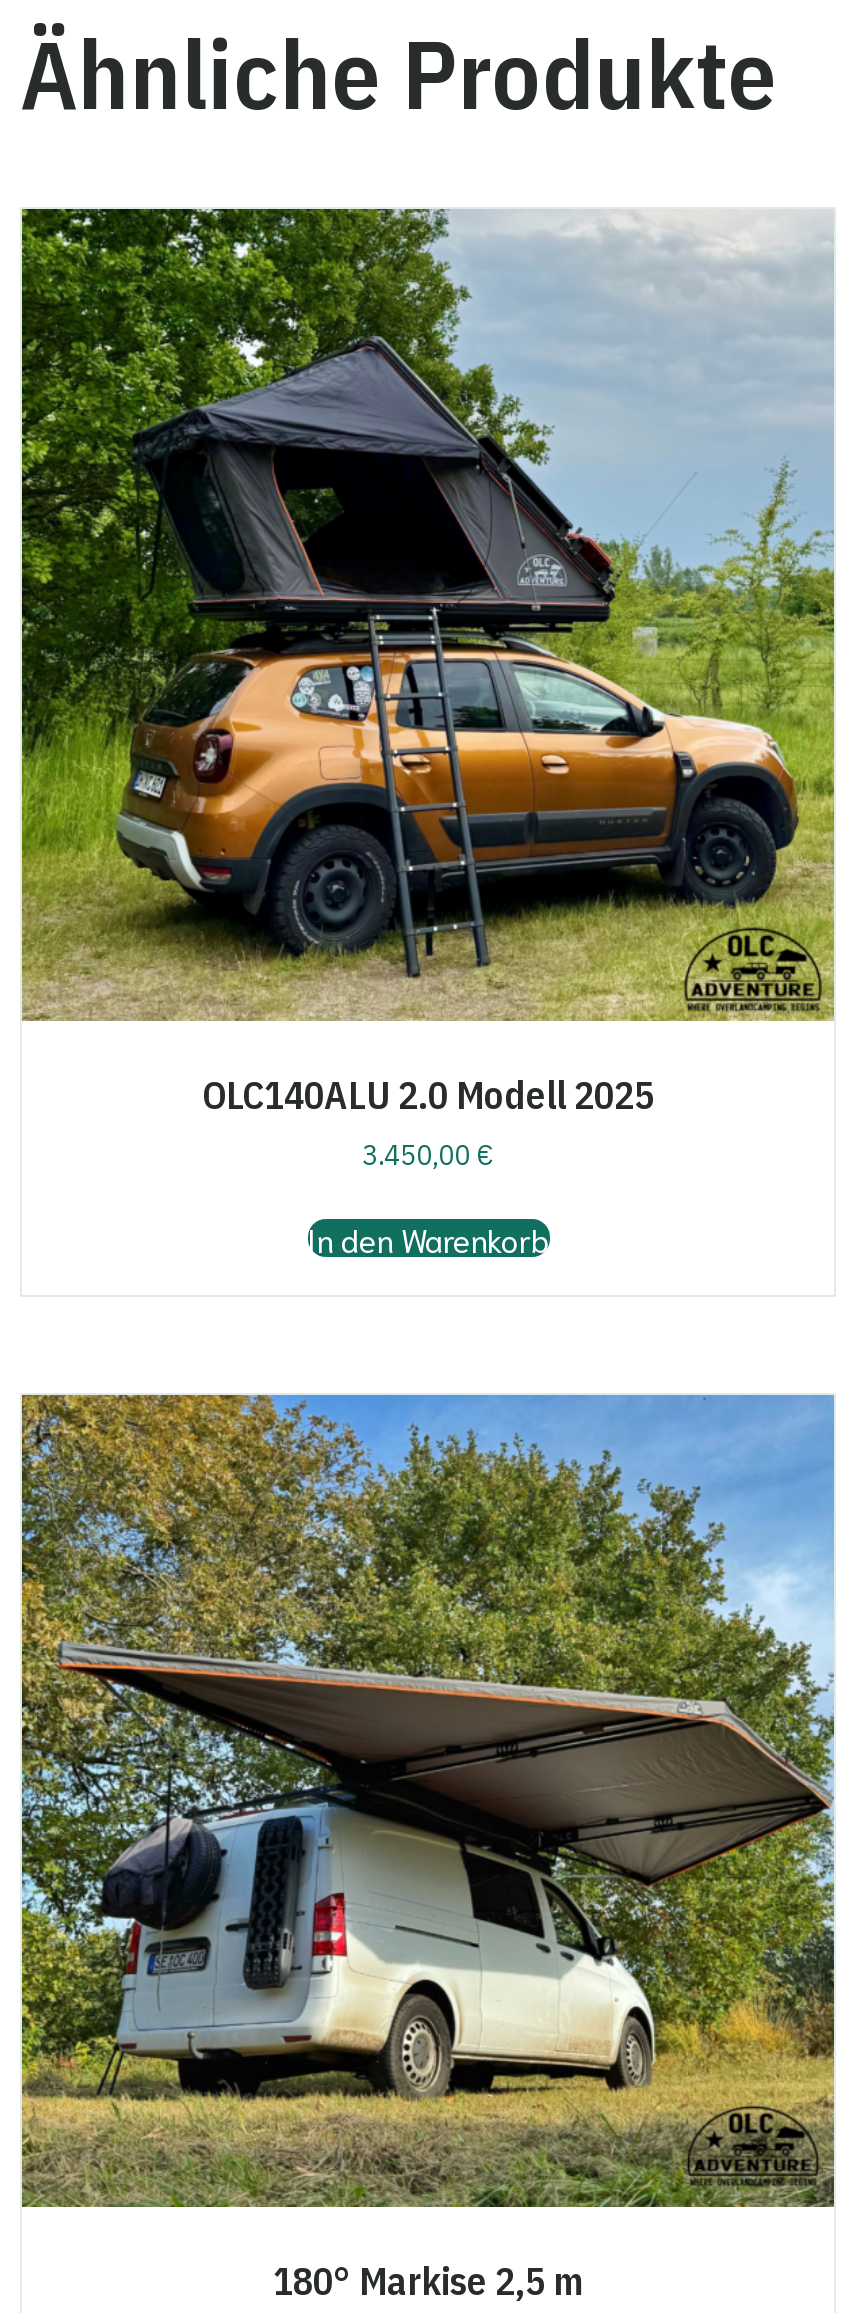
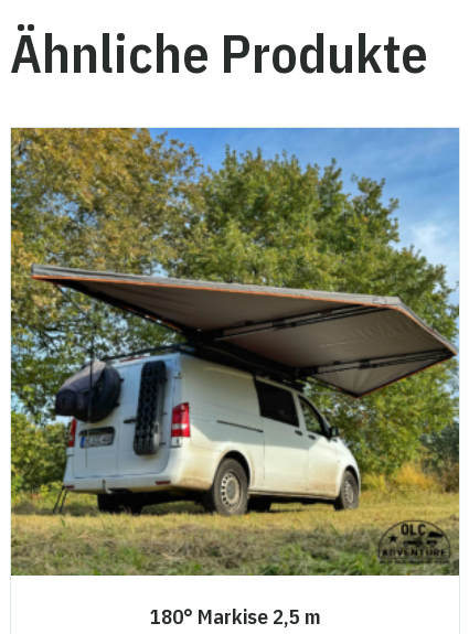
[20,207,836,1260] [image] | OLC140ALU 2.0 Modell 2025 | 3.450,00 € | In den Warenkorb -> none

